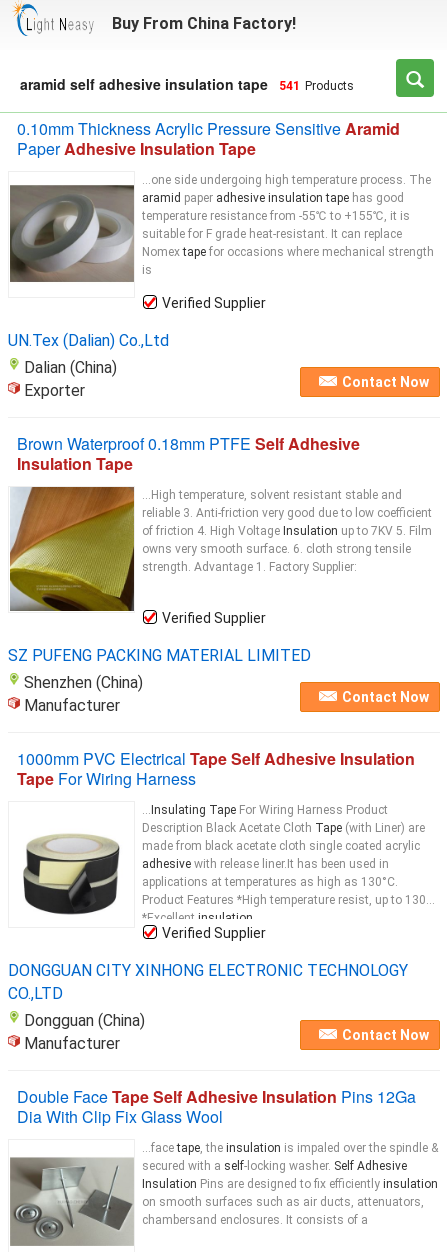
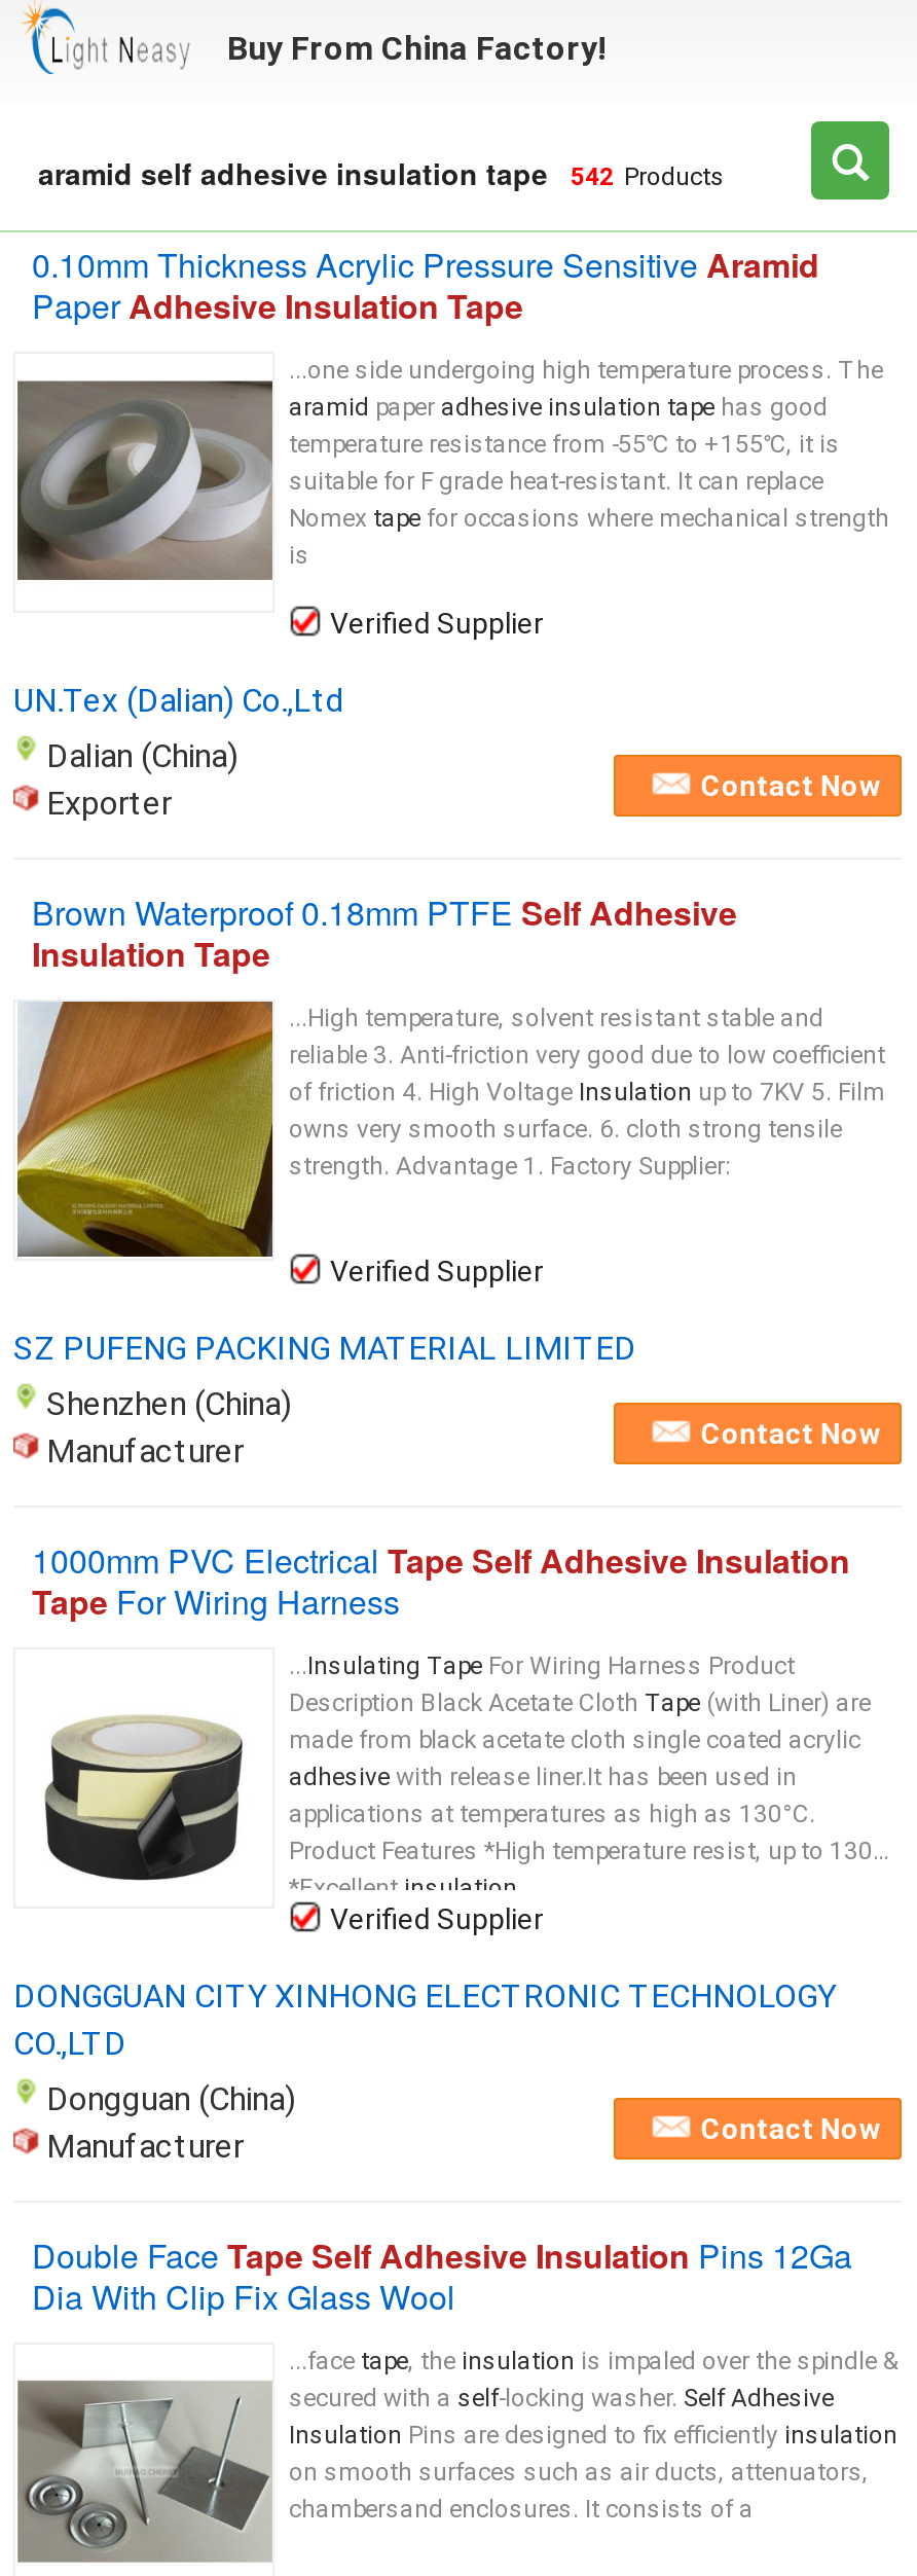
[20,74,354,94] aramid self adhesive insulation tape 541 Products -> [38,152,725,193] aramid self adhesive insulation tape 542 Products

